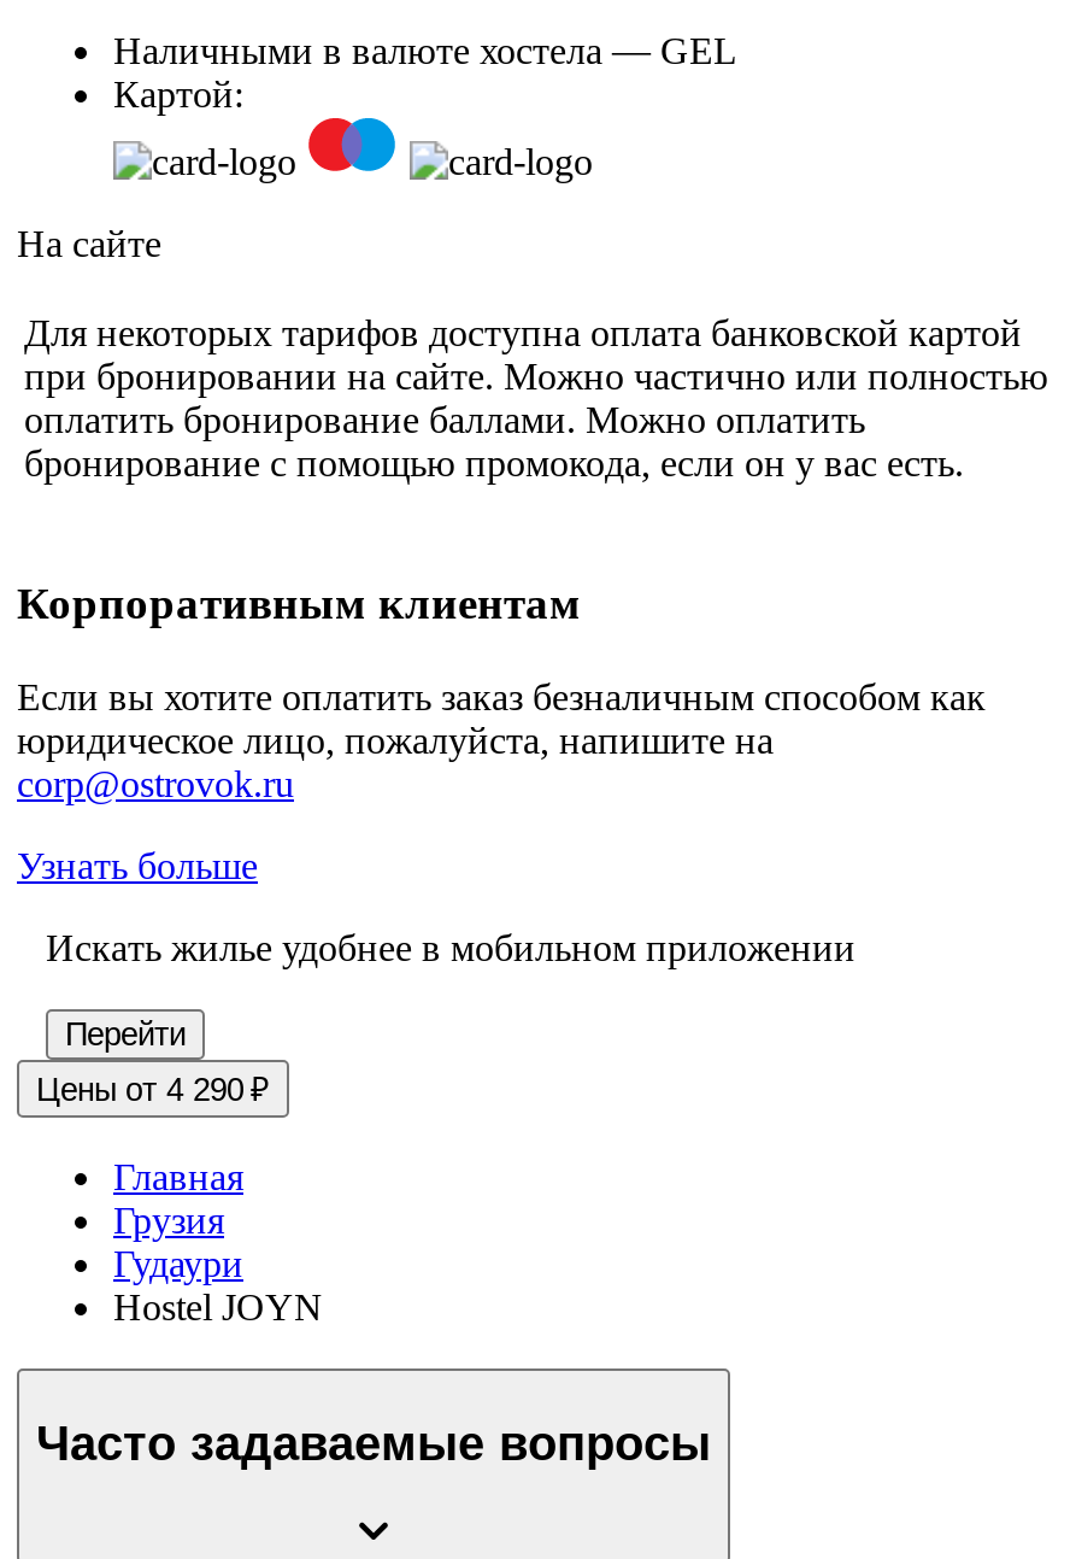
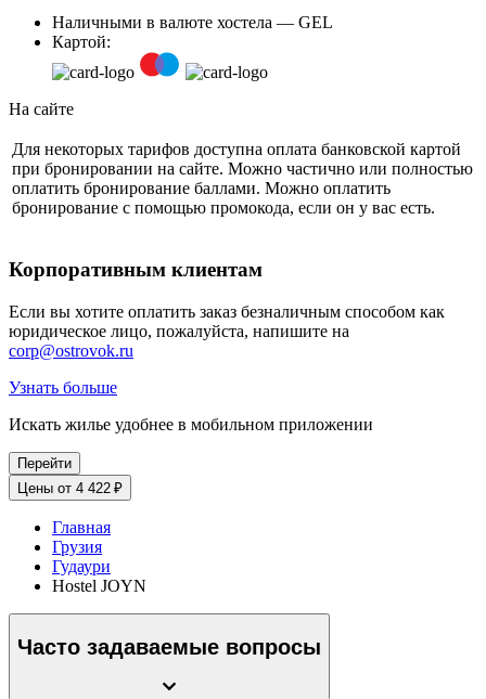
[36,1072,270,1108] Цены от 4 290 ₽ -> [17,480,123,496] Цены от 4 422 ₽

